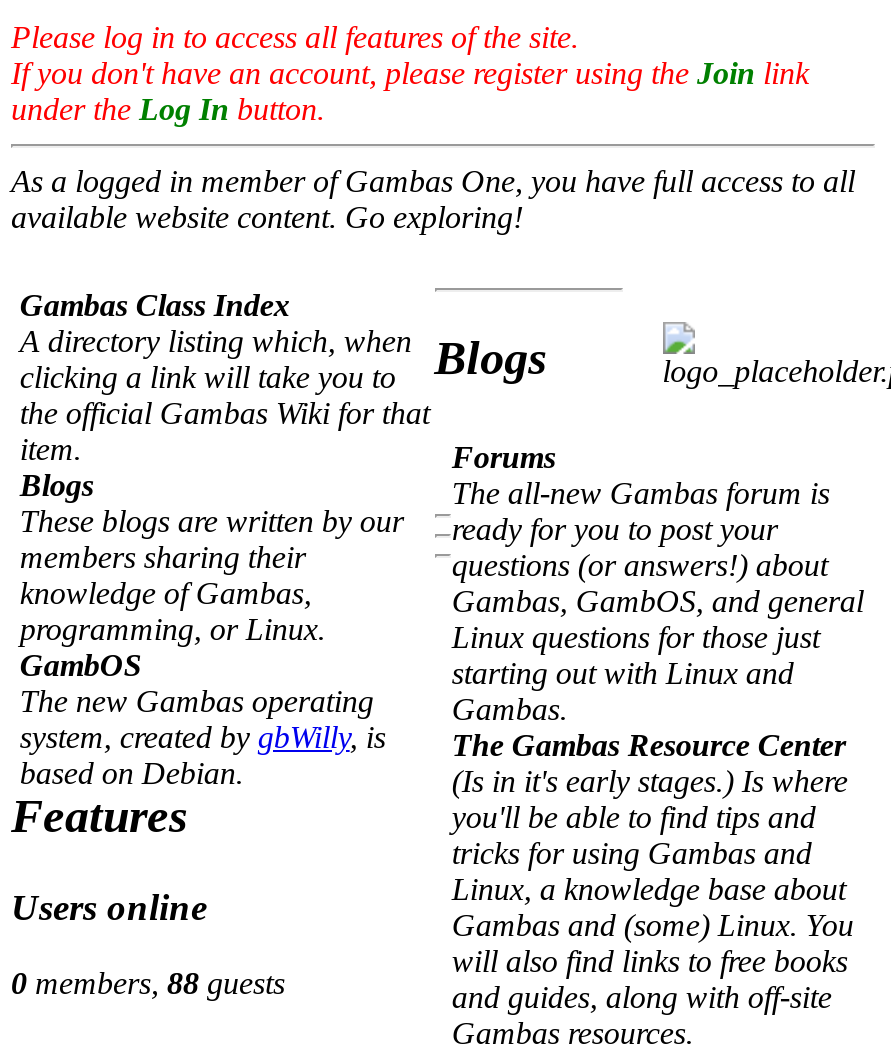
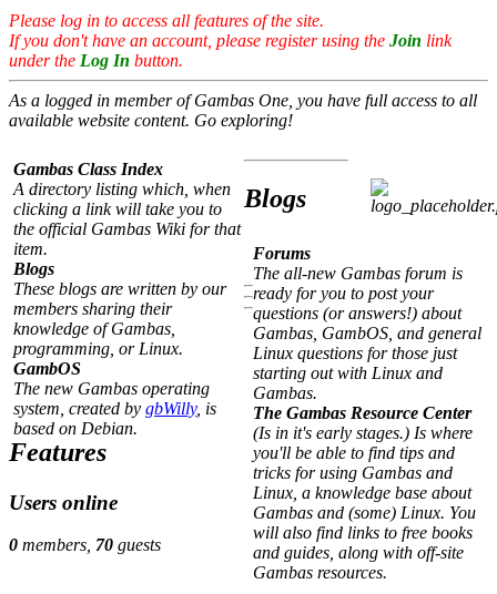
[11,967,285,1001] 0 members, 88 guests -> [9,536,161,554] 0 members, 70 guests

